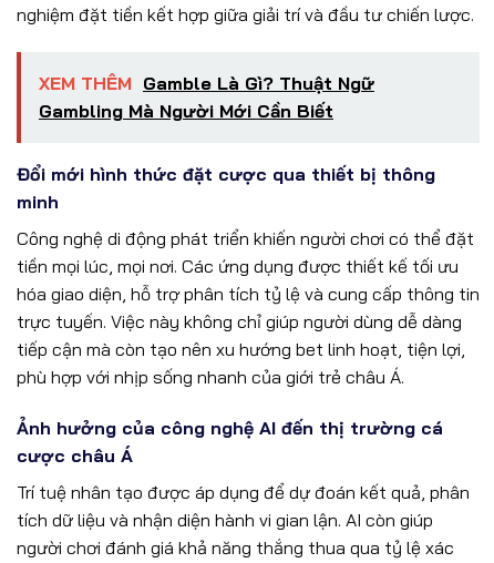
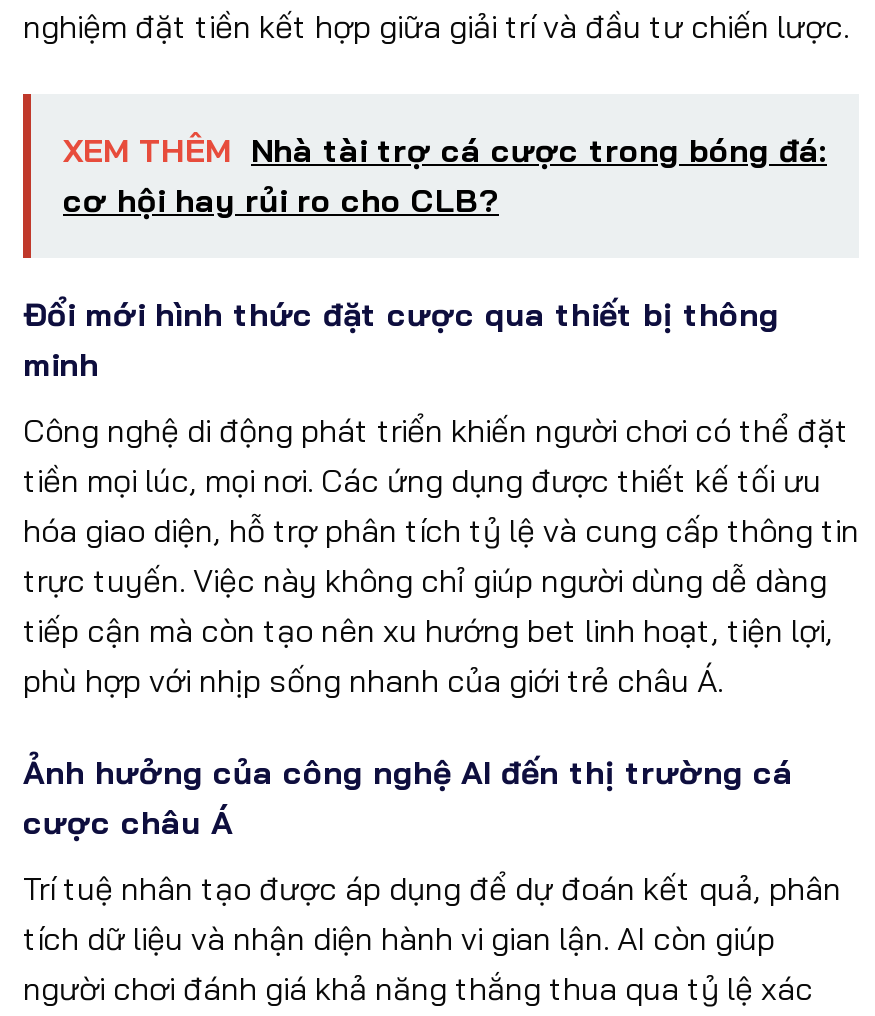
[39,72,374,122] XEM THÊM Gamble Là Gì? Thuật Ngữ | Gambling Mà Người Mới Cần Biết -> [63,130,827,220] XEM THÊM Nhà tài trợ cá cược trong bóng đá: | cơ hội hay rủi ro cho CLB?

